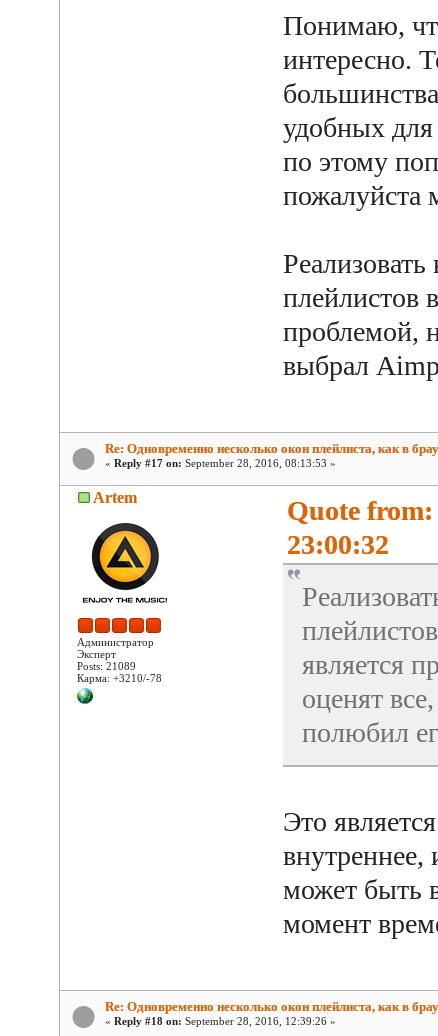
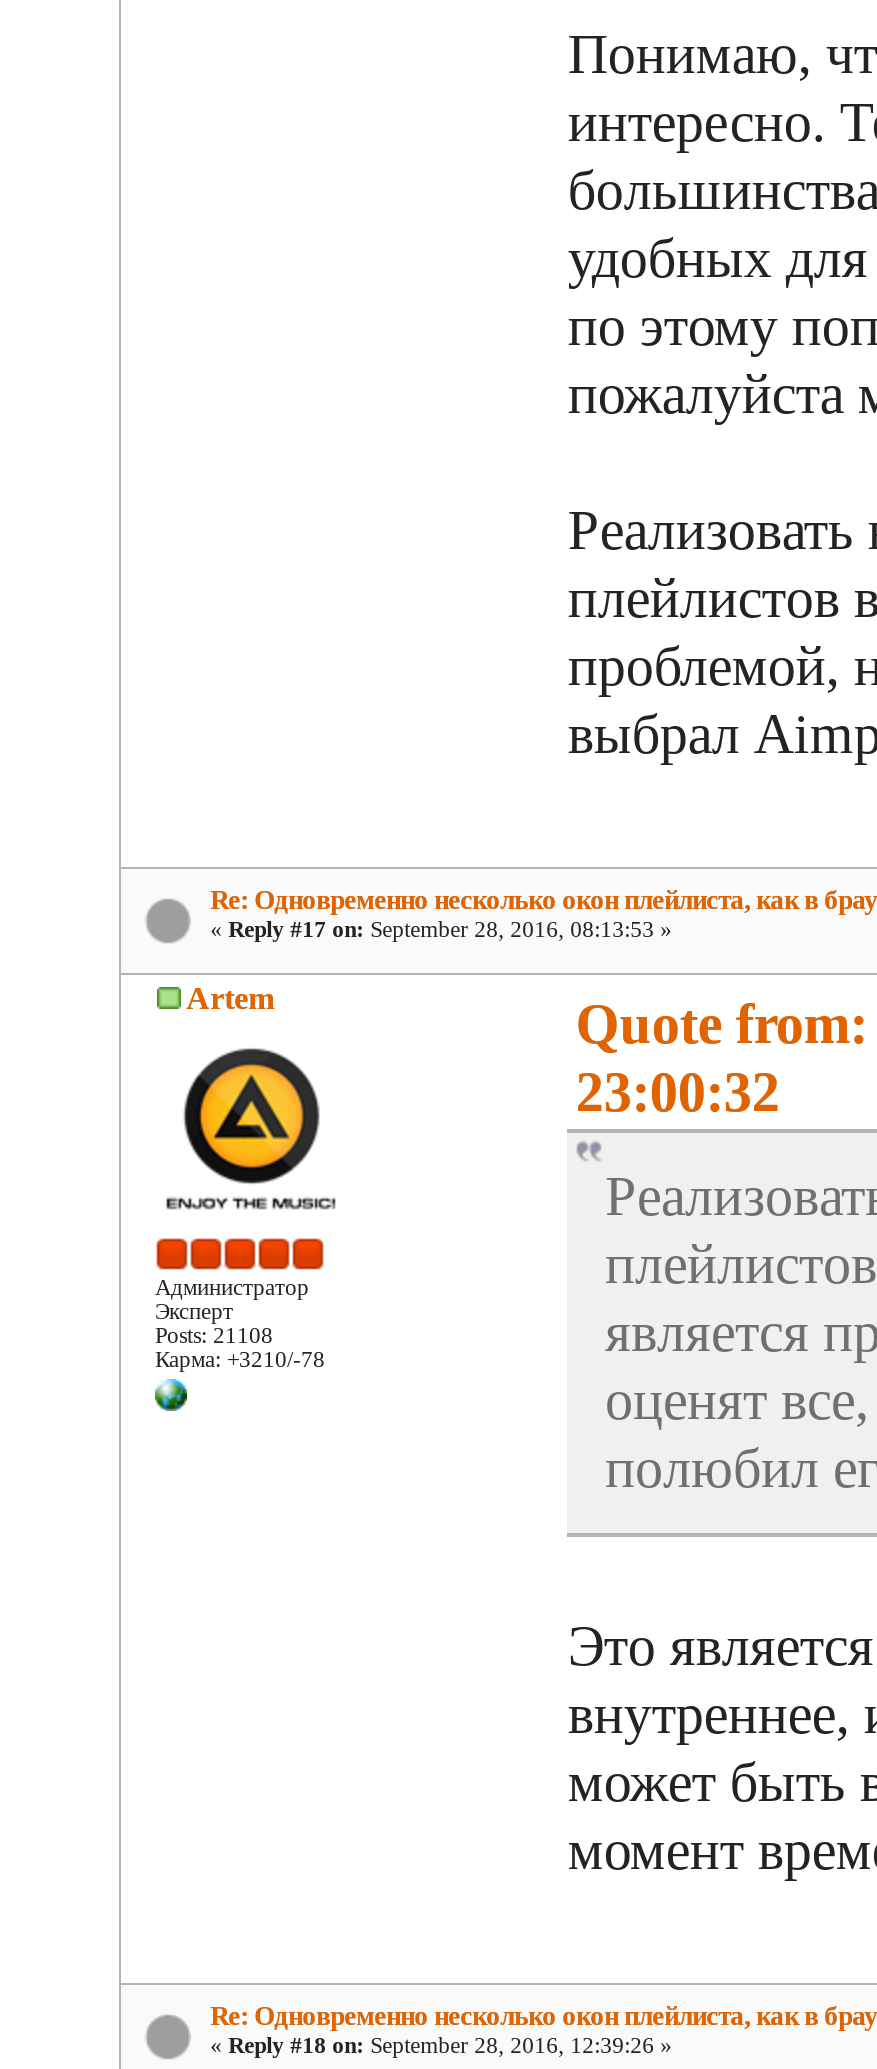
[77,660,136,672] Posts: 21089 -> [155,1324,273,1348] Posts: 21108

